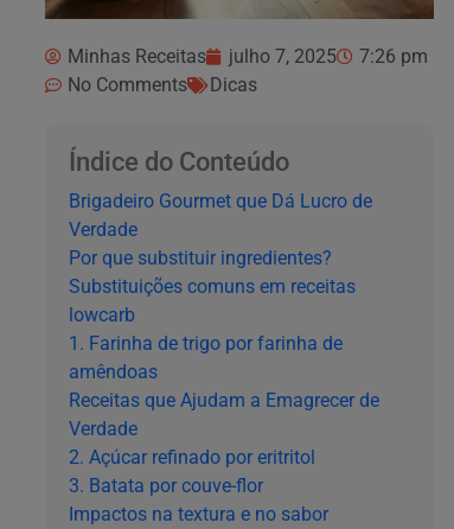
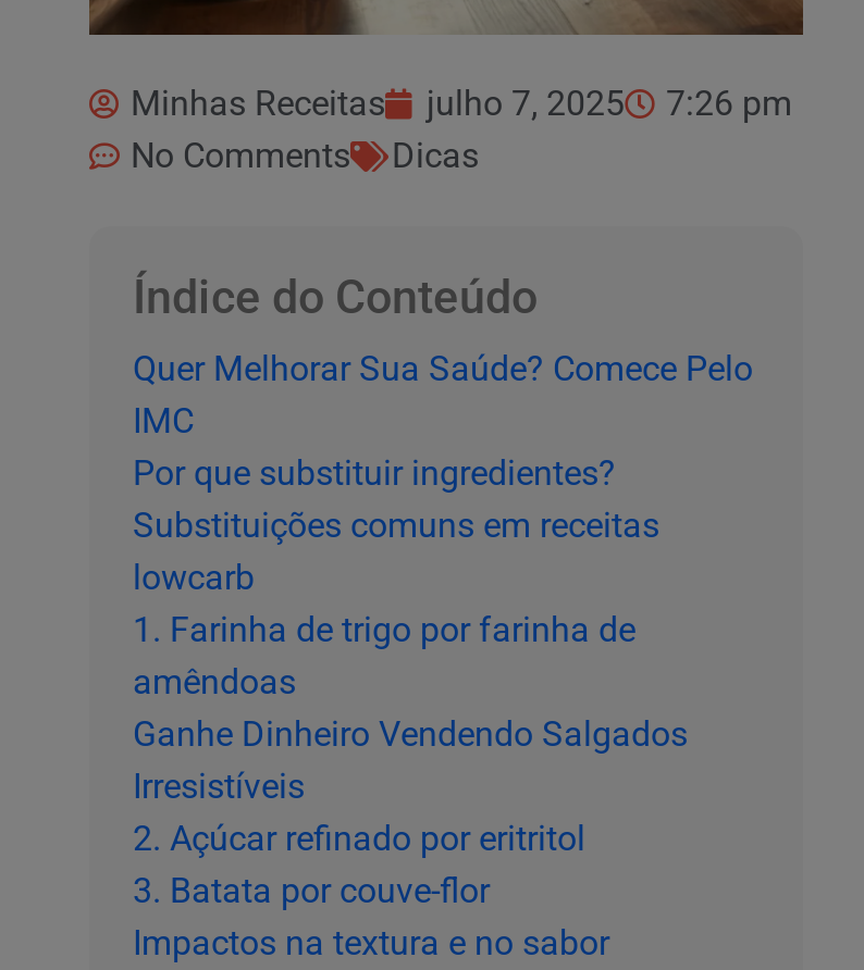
[69,190,372,241] Brigadeiro Gourmet que Dá Lucro de | Verdade -> [133,348,753,442] Quer Melhorar Sua Saúde? Comece Pelo | IMC
[69,389,379,440] Receitas que Ajudam a Emagrecer de | Verdade -> [133,713,688,807] Ganhe Dinheiro Vendendo Salgados | Irresistíveis

